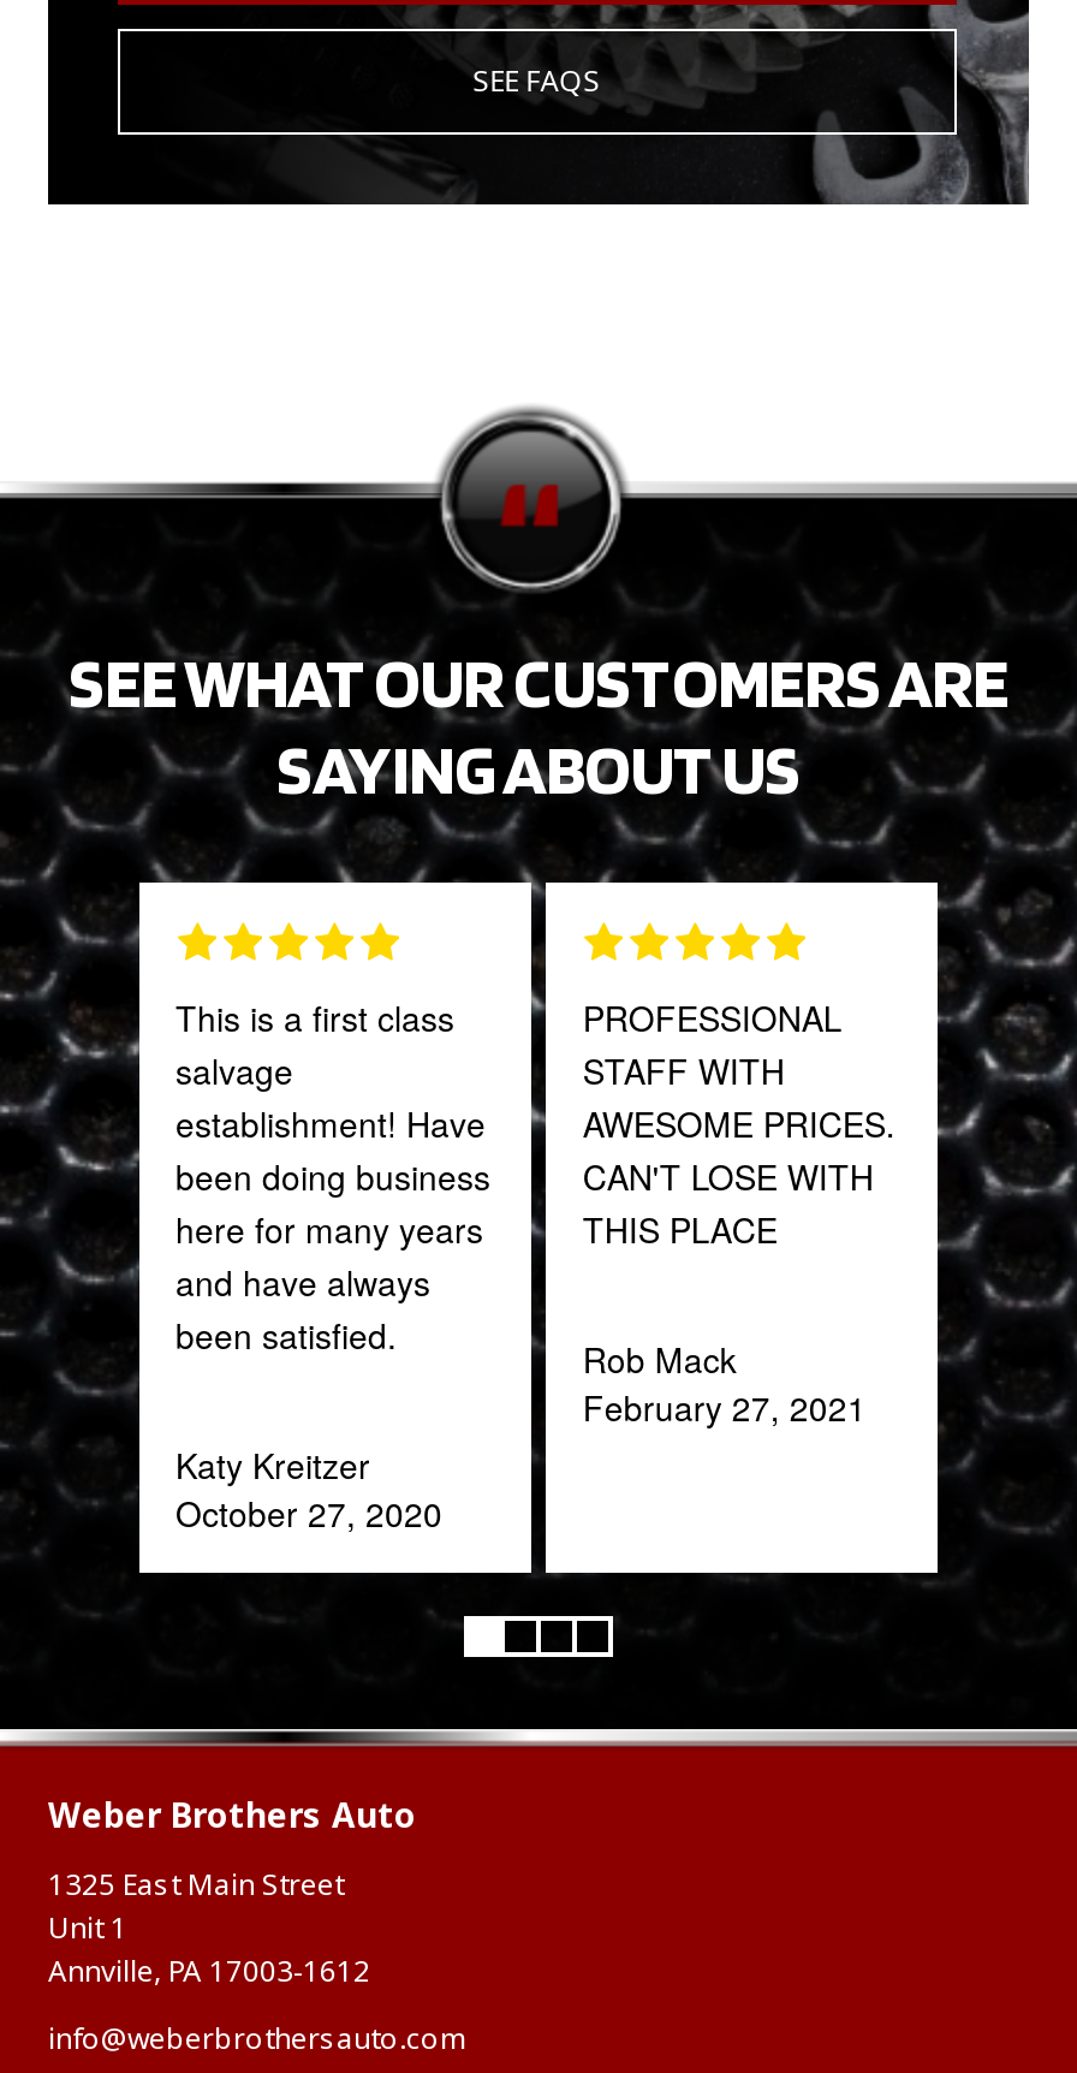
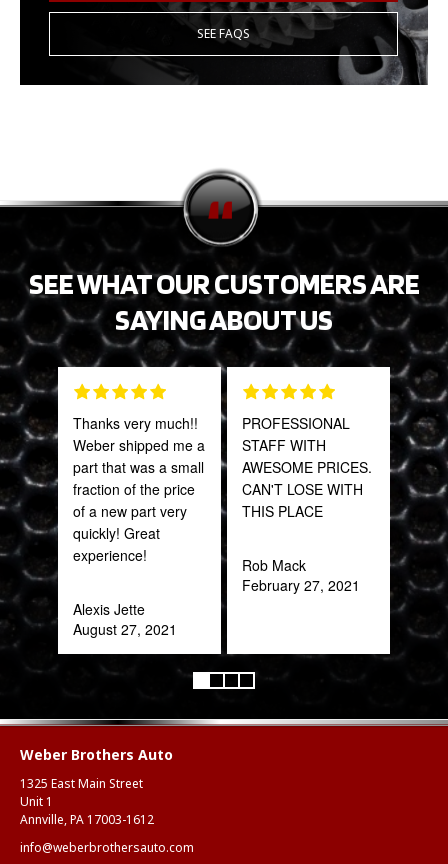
[175,993,490,1359] This is a first class | salvage | establishment! Have | been doing business | here for many years | and have always | been satisfied. -> [73,413,205,565] Thanks very much!! | Weber shipped me a | part that was a small | fraction of the price | of a new part very | quickly! Great | experience!
[175,1441,442,1537] Katy Kreitzer | October 27, 2020 -> [73,599,177,639] Alexis Jette | August 27, 2021

